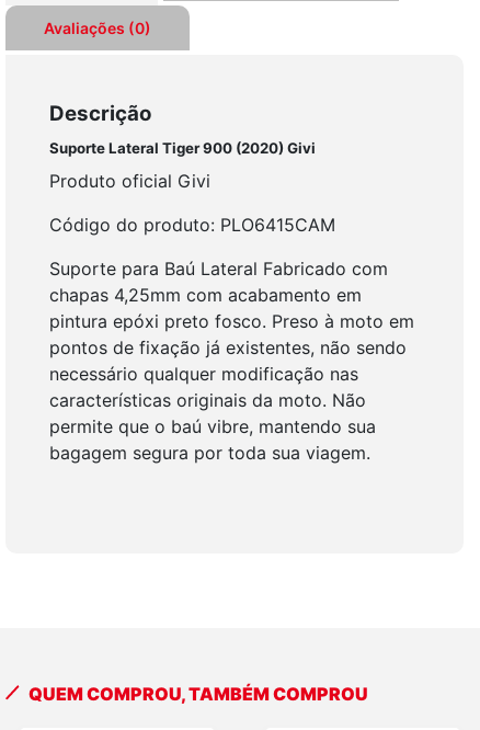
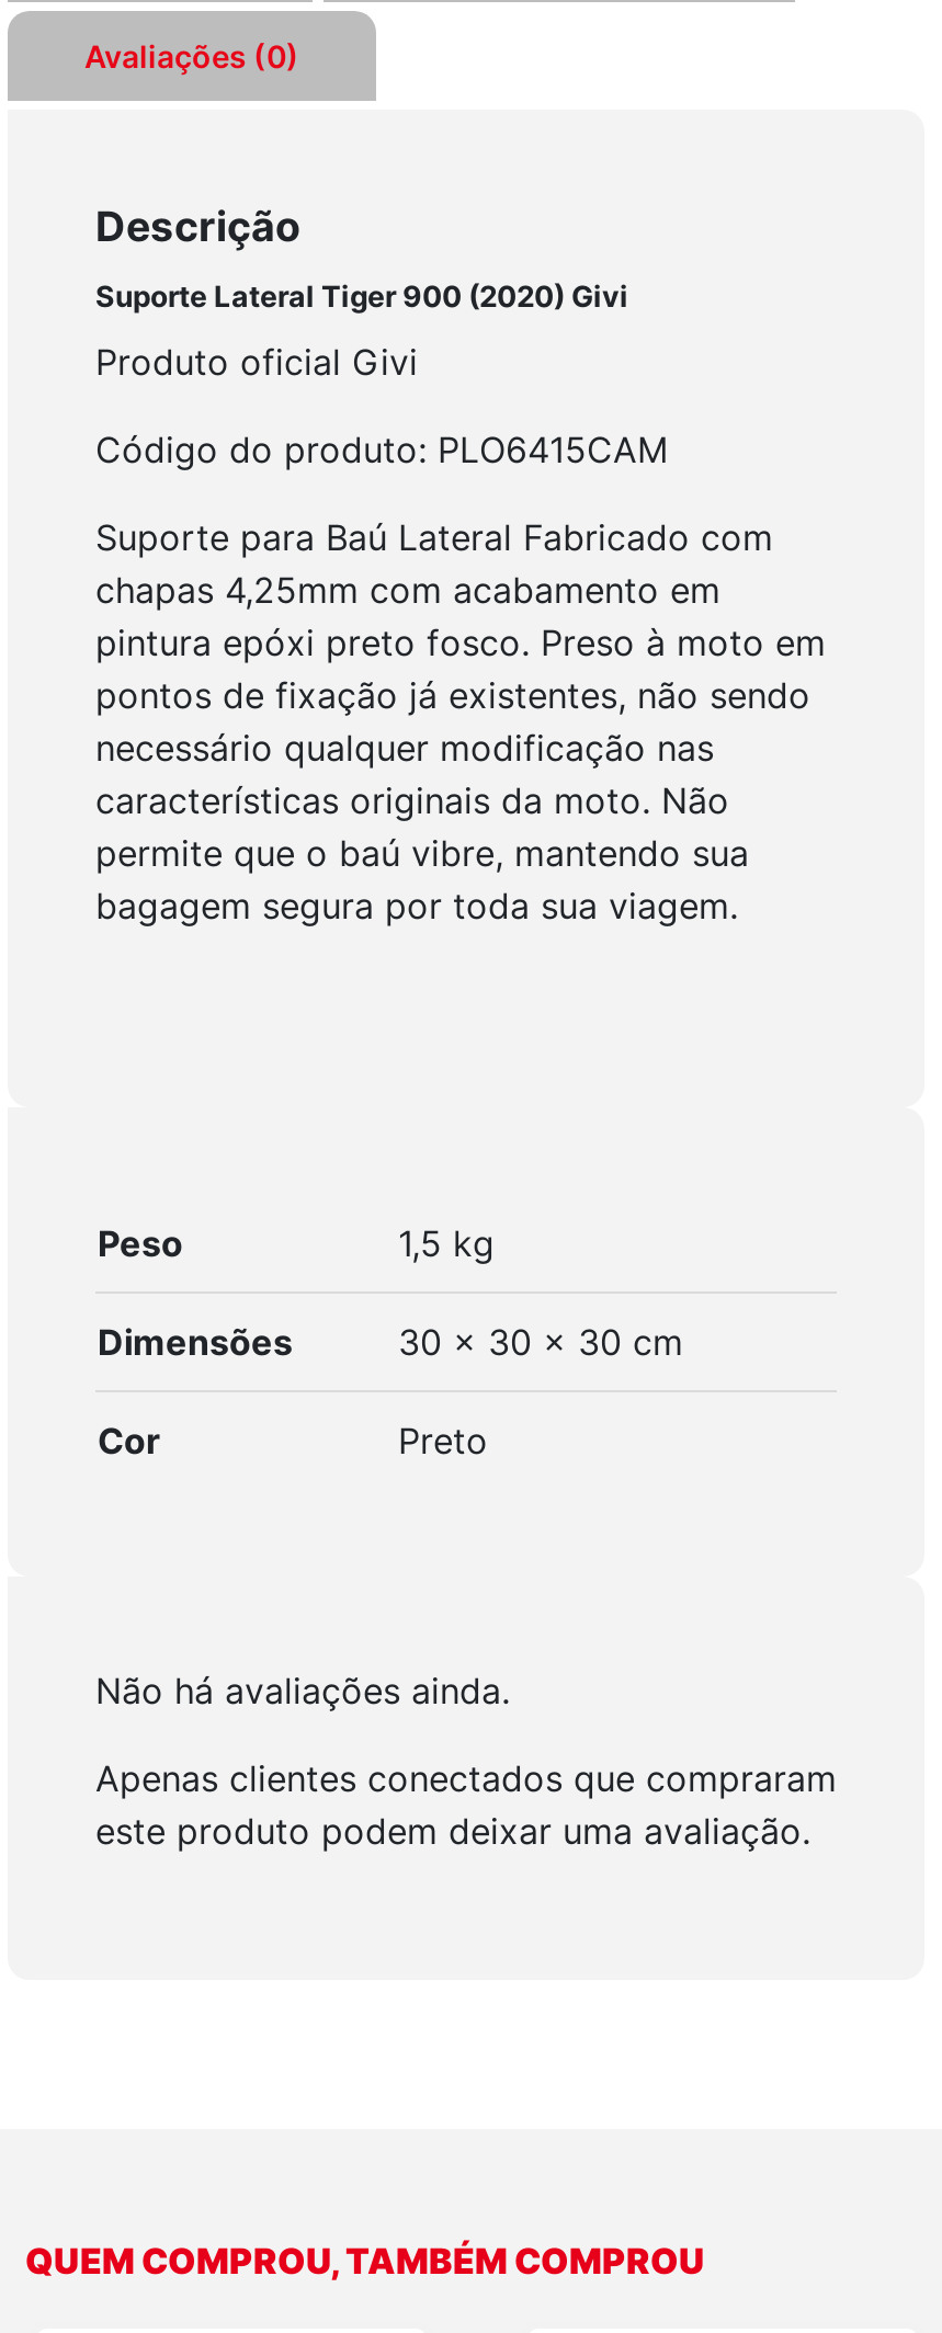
none -> [95,1668,837,1852] Não há avaliações ainda. | Apenas clientes conectados que compraram | este produto podem deixar uma avaliação.
none -> [98,1221,683,1462] Peso | 1,5 kg | Dimensões | 30 × 30 × 30 cm | Cor | Preto

